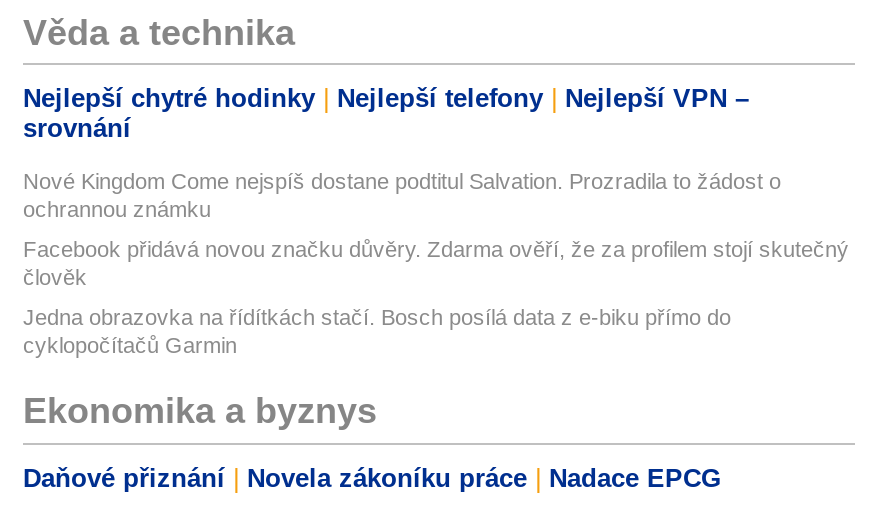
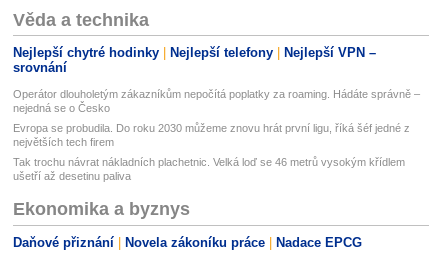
[23,170,781,222] Nové Kingdom Come nejspíš dostane podtitul Salvation. Prozradila to žádost o | ochrannou známku -> [13,88,420,114] Operátor dlouholetým zákazníkům nepočítá poplatky za roaming. Hádáte správně – | nejedná se o Česko
[23,238,849,290] Facebook přidává novou značku důvěry. Zdarma ověří, že za profilem stojí skutečný | člověk -> [13,122,410,148] Evropa se probudila. Do roku 2030 můžeme znovu hrát první ligu, říká šéf jedné z | největších tech firem
[23,306,731,358] Jedna obrazovka na řídítkách stačí. Bosch posílá data z e-biku přímo do | cyklopočítačů Garmin -> [13,156,405,182] Tak trochu návrat nákladních plachetnic. Velká loď se 46 metrů vysokým křídlem | ušetří až desetinu paliva

